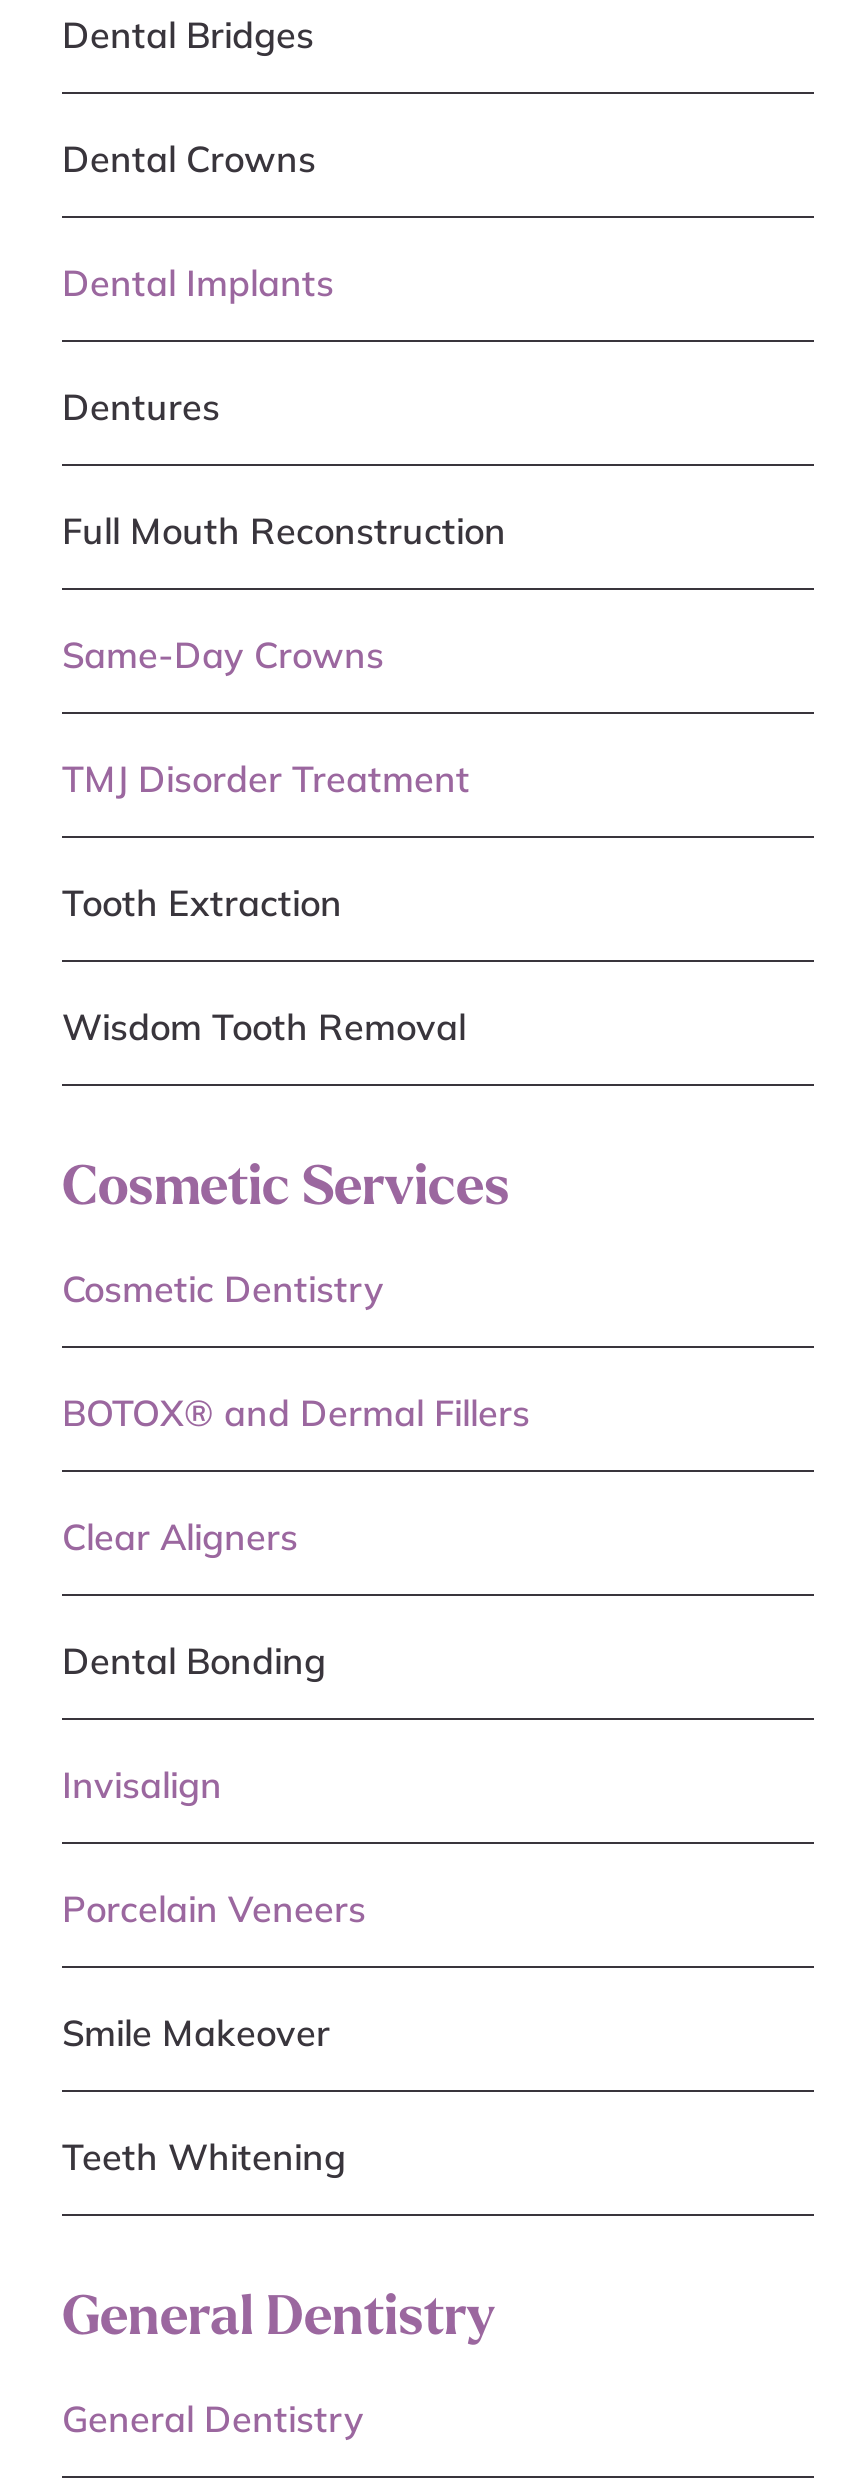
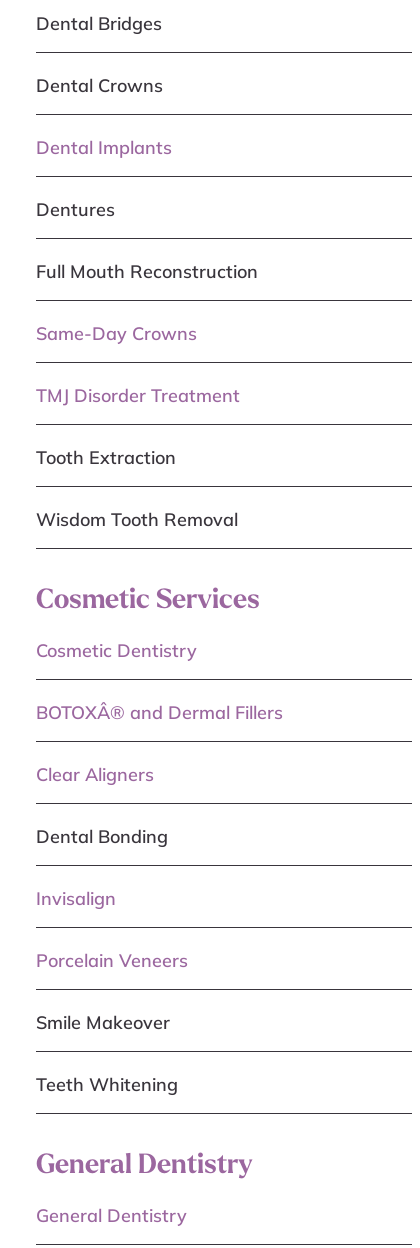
[62,1388,530,1436] BOTOX® and Dermal Fillers -> [36,700,283,724] BOTOXÂ® and Dermal Fillers

